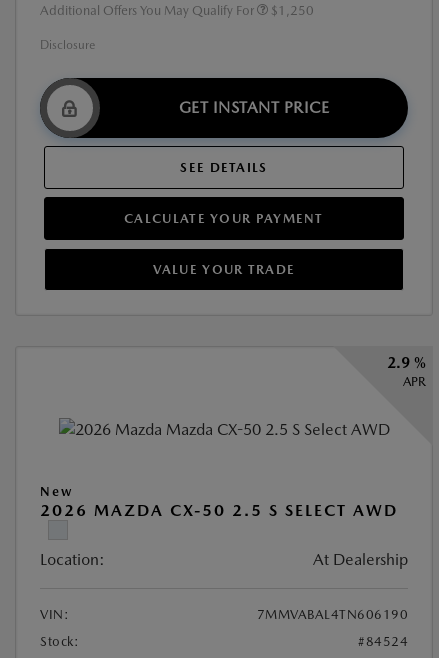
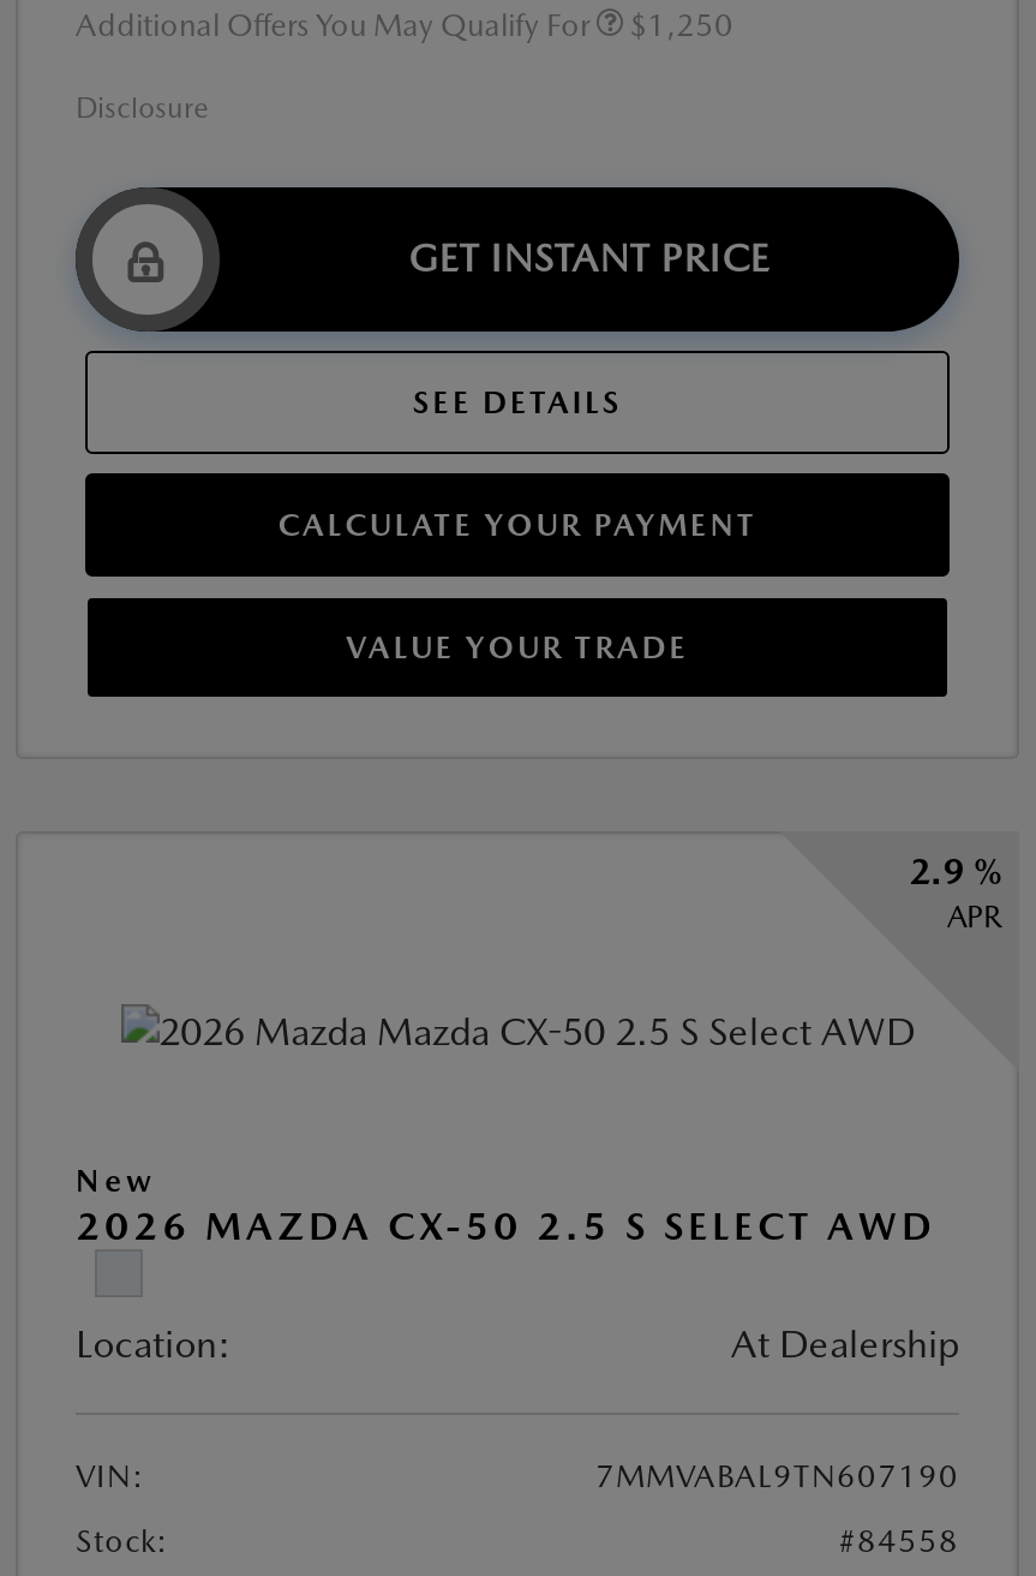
[256,607,408,622] 7MMVABAL4TN606190 -> [595,1459,959,1495] 7MMVABAL9TN607190
[358,634,408,649] #84524 -> [839,1524,959,1560] #84558

